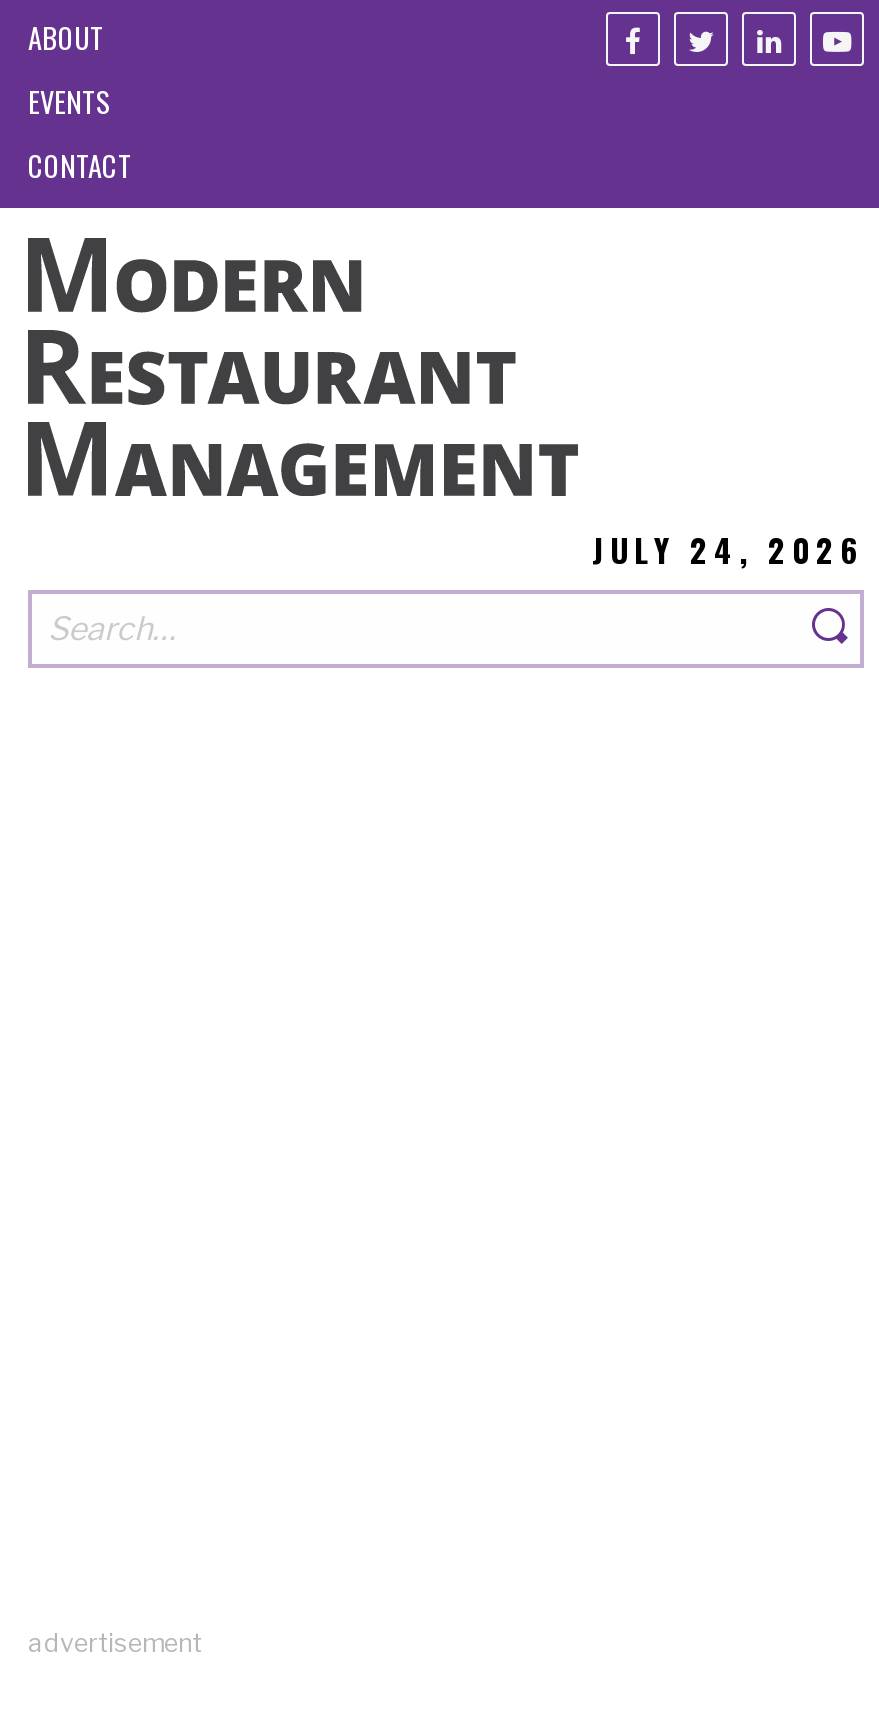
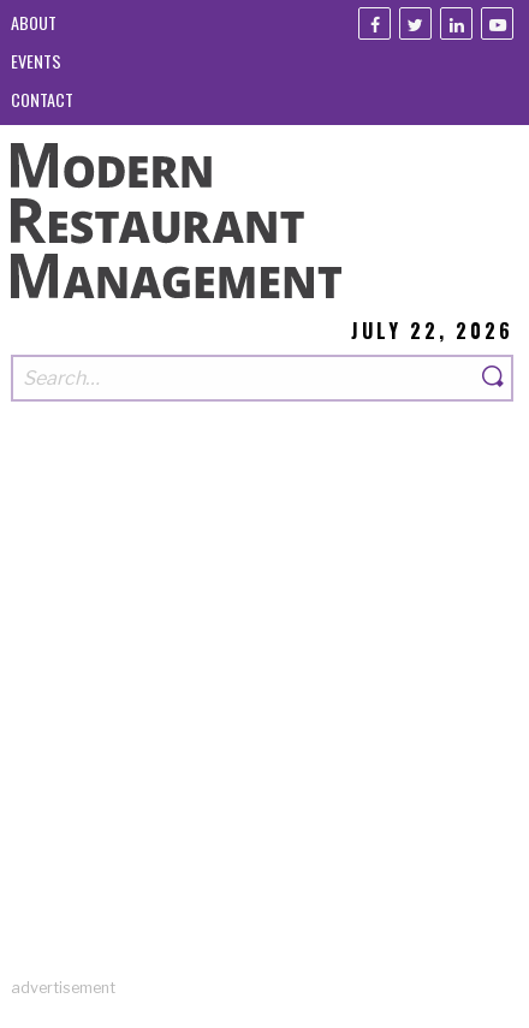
[592,526,864,574] JULY 24, 2026 -> [351,316,513,345] JULY 22, 2026

